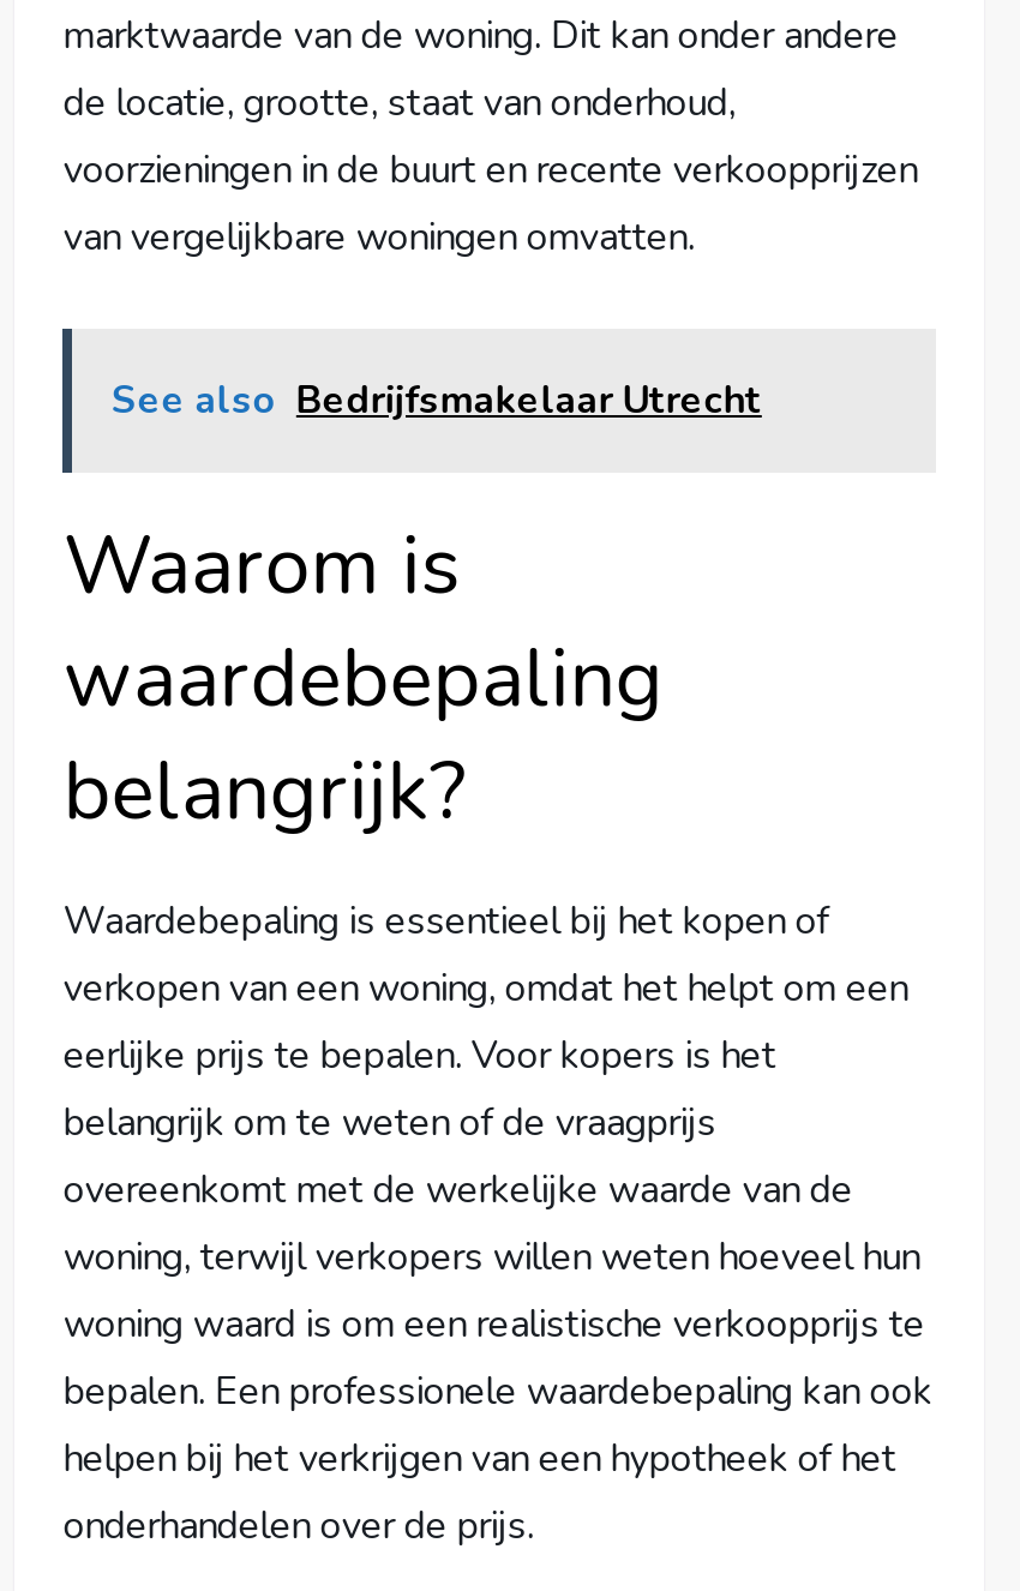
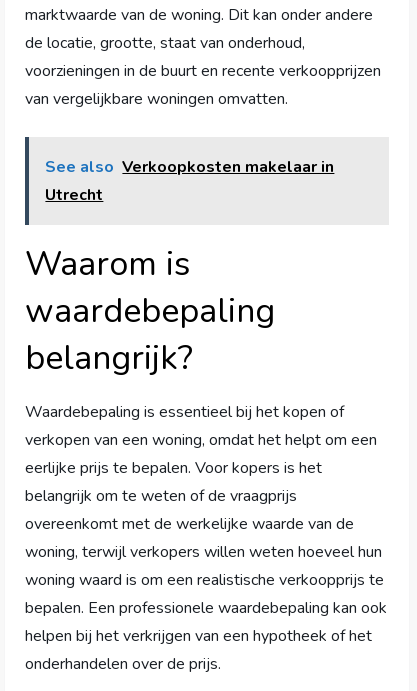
[111,374,762,427] See also Bedrijfsmakelaar Utrecht -> [45,156,334,206] See also Verkoopkosten makelaar in | Utrecht

